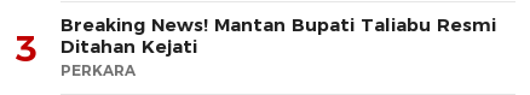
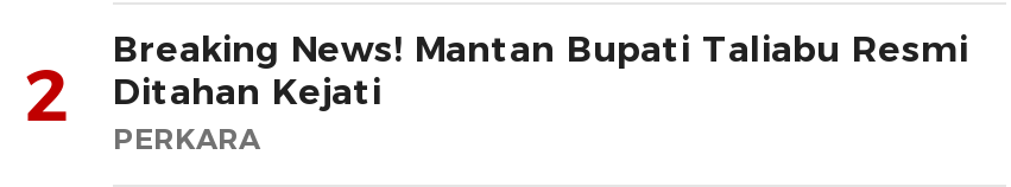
[15,26,197,79] 3 Ditahan Kejati PERKARA -> [24,51,381,156] 2 Ditahan Kejati PERKARA

